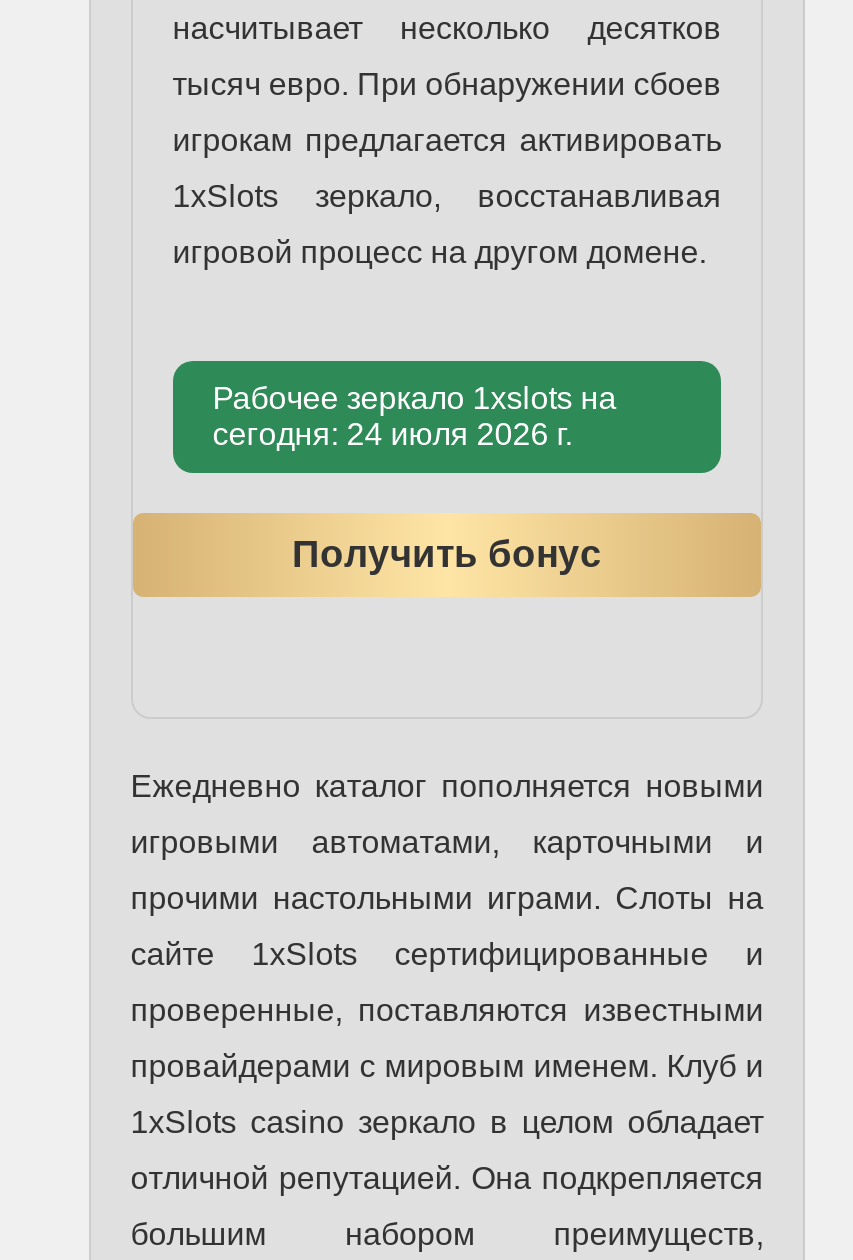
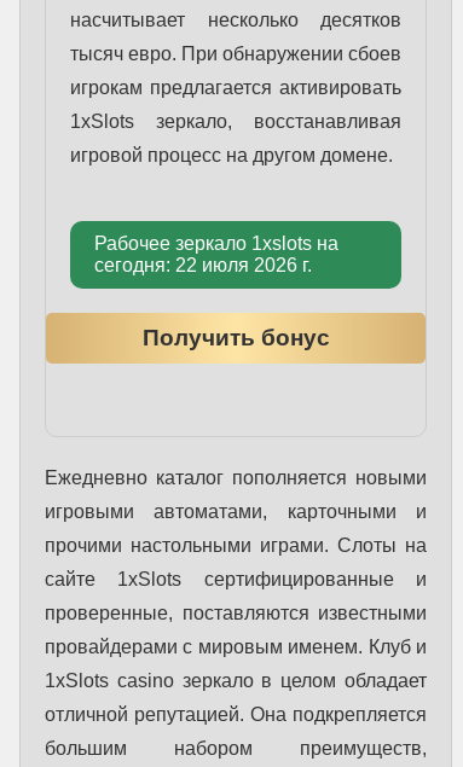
[213,417,573,451] сегодня: 24 июля 2026 г. -> [94,255,312,275] сегодня: 22 июля 2026 г.

